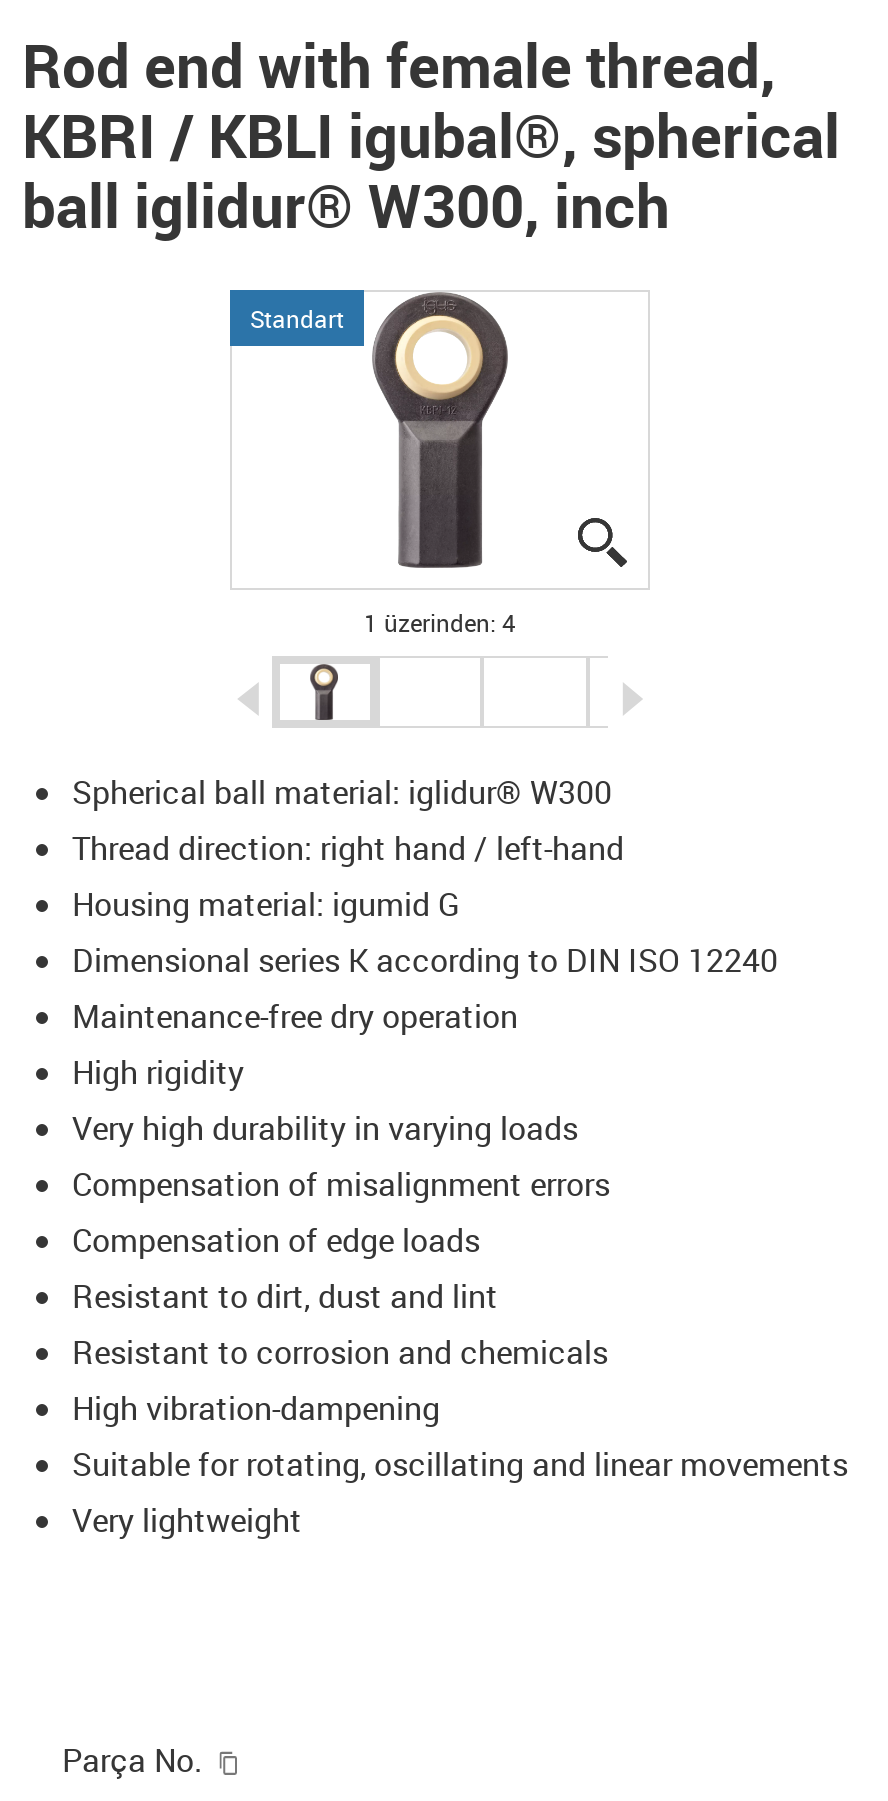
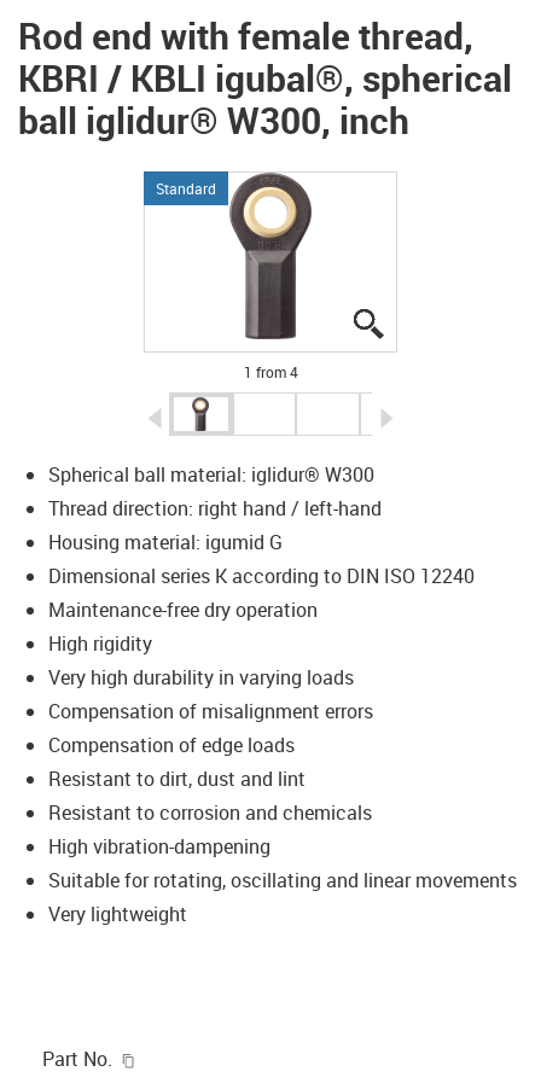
[250,301,344,333] Standart -> [156,178,216,197] Standard
[364,606,516,638] 1 üzerinden: 4 -> [243,362,298,382] 1 from 4
[62,1738,202,1782] Parça No. -> [42,1045,112,1072] Part No.

